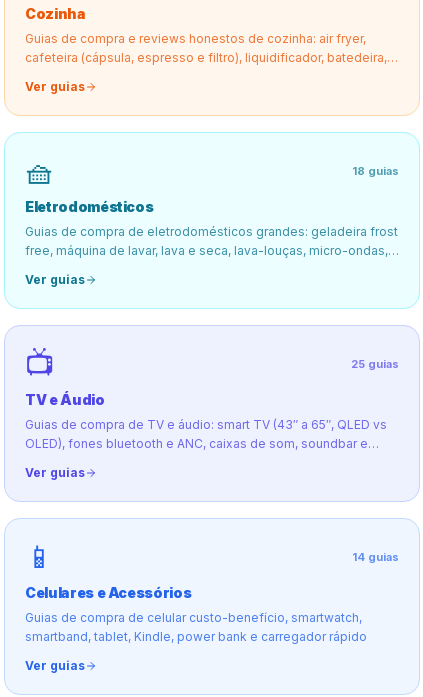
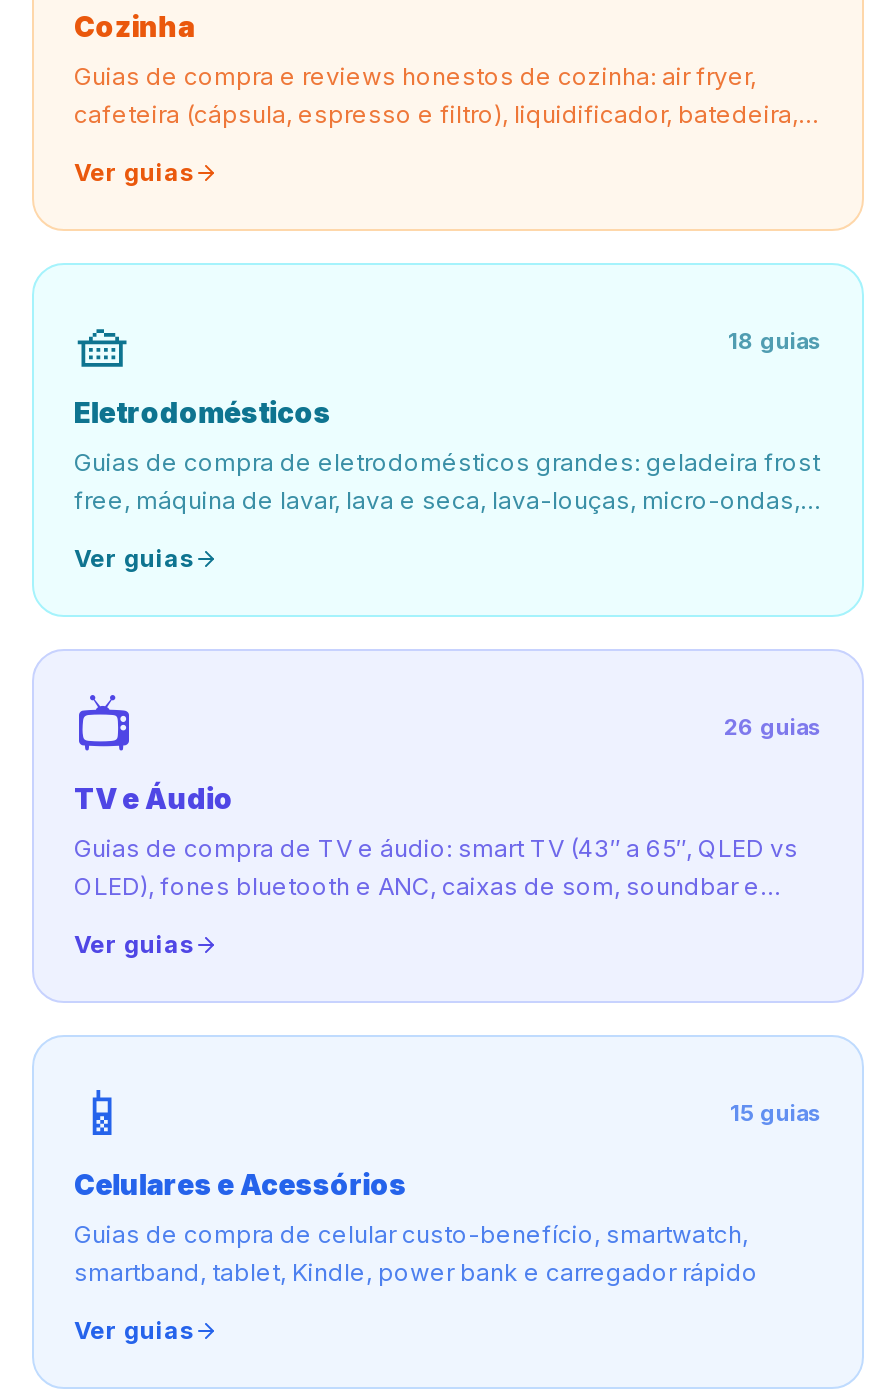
[351,357,399,371] 25 guias -> [724,713,822,741] 26 guias
[352,550,399,564] 14 guias -> [730,1099,822,1127] 15 guias

